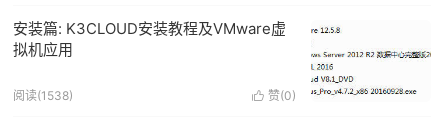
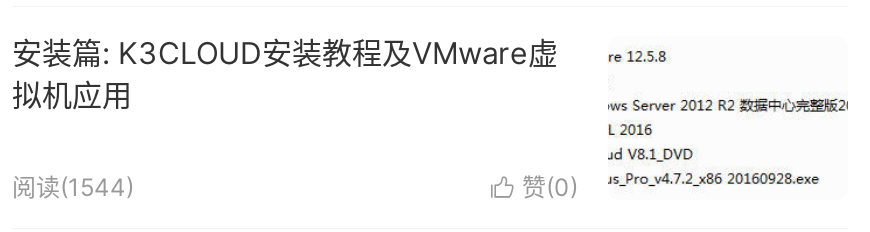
[13,88,73,103] 阅读(1538) -> [12,172,134,202] 阅读(1544)

